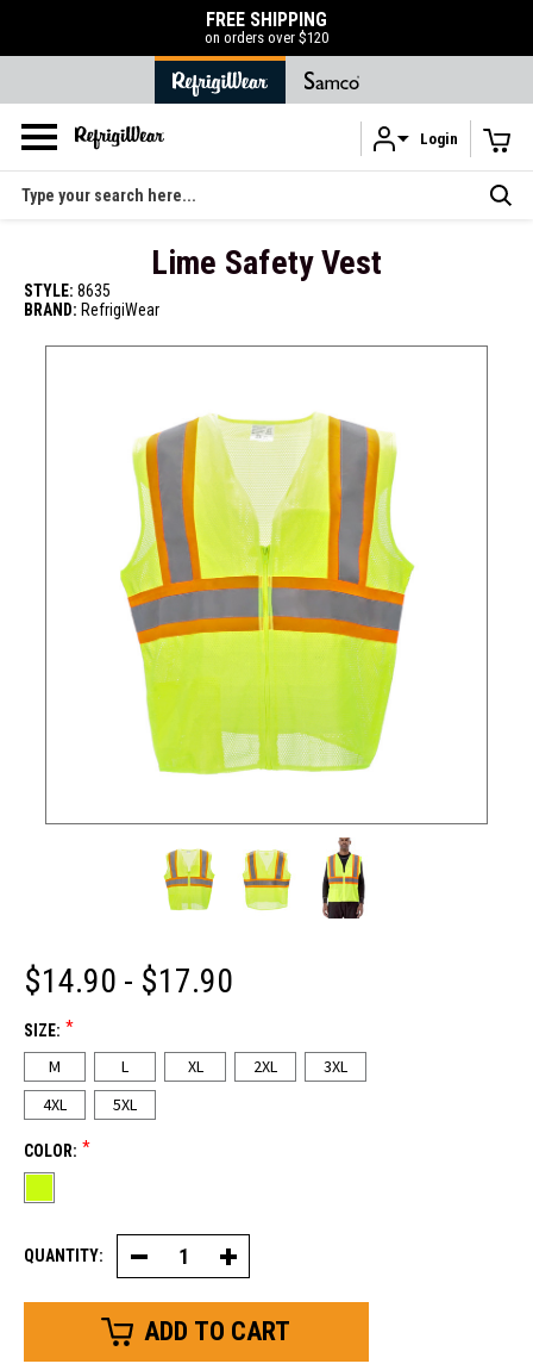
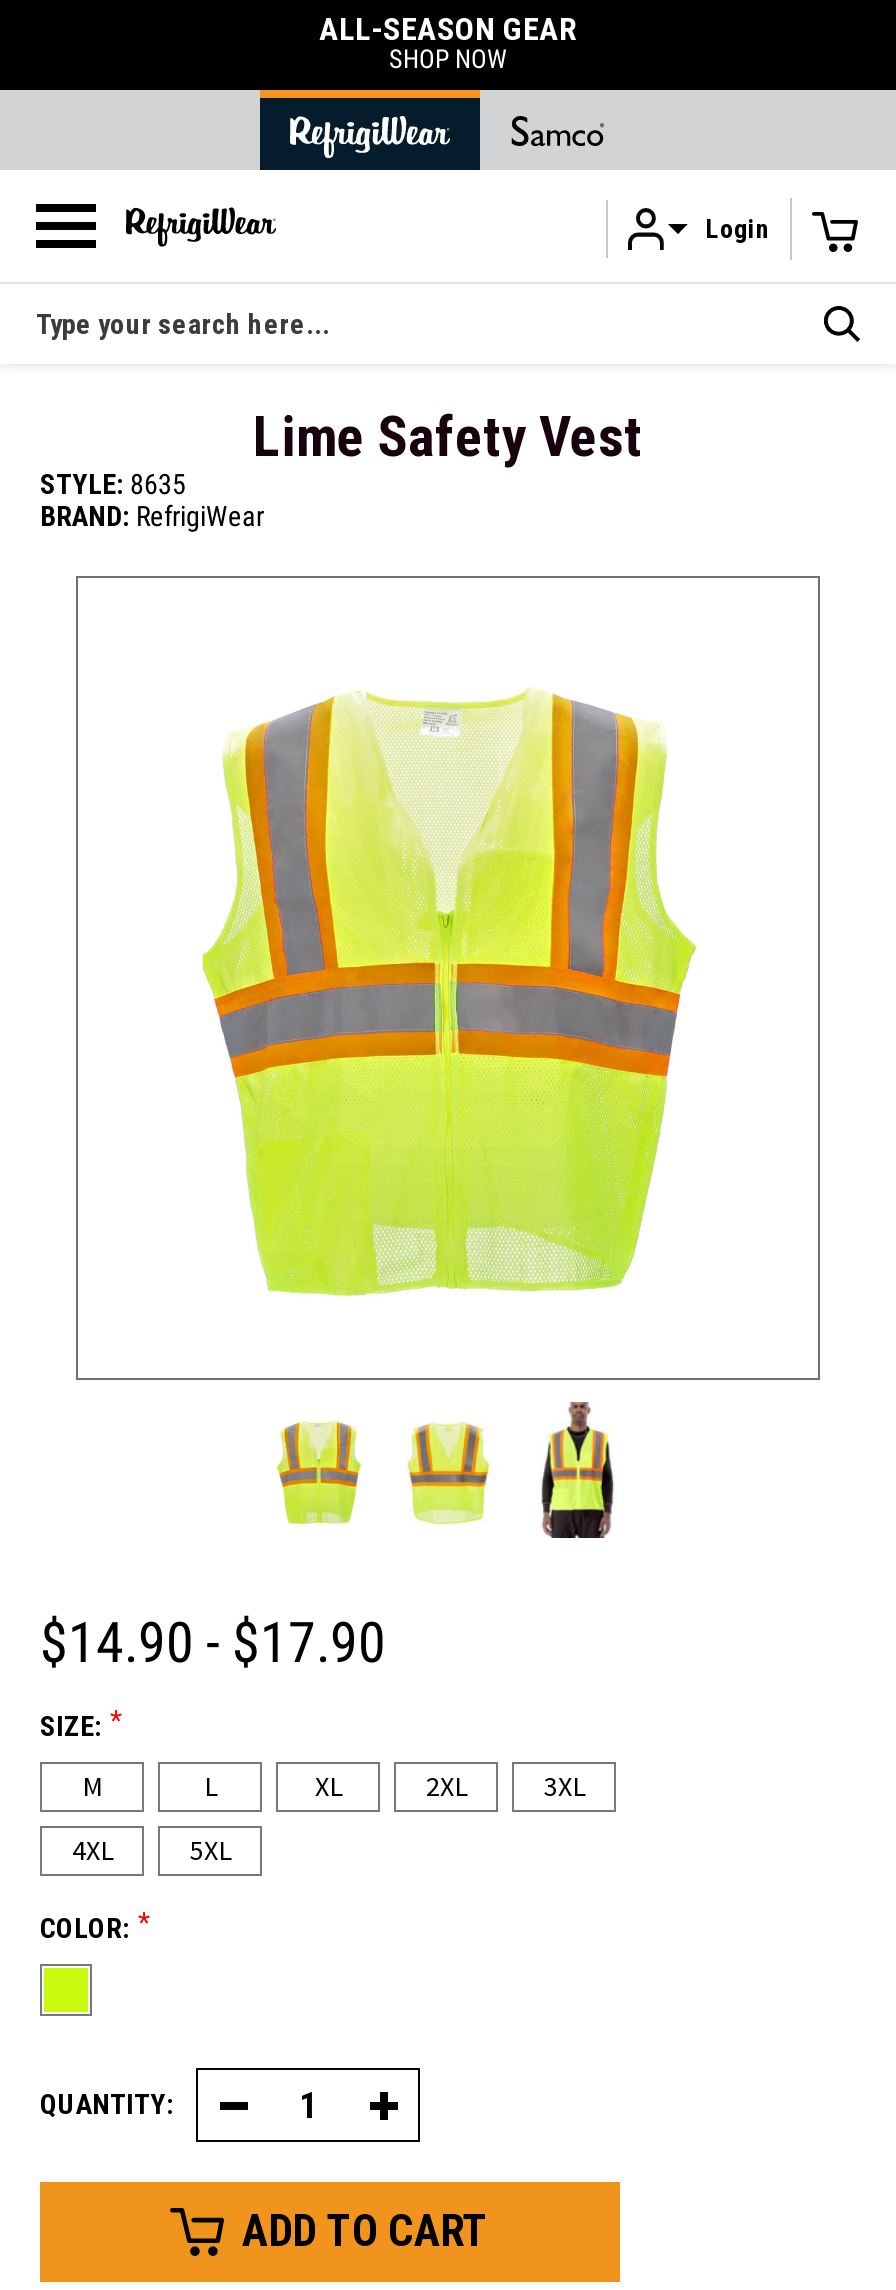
[205,8,328,46] FREE SHIPPING | on orders over $120 -> [319,10,577,74] ALL-SEASON GEAR | SHOP NOW

